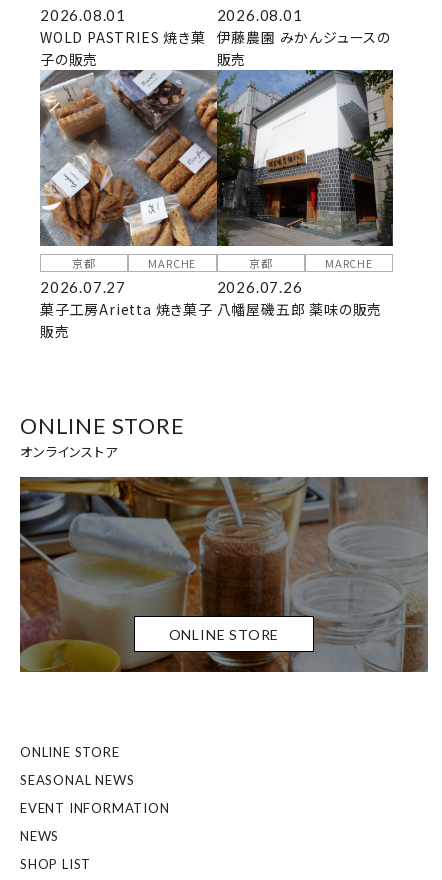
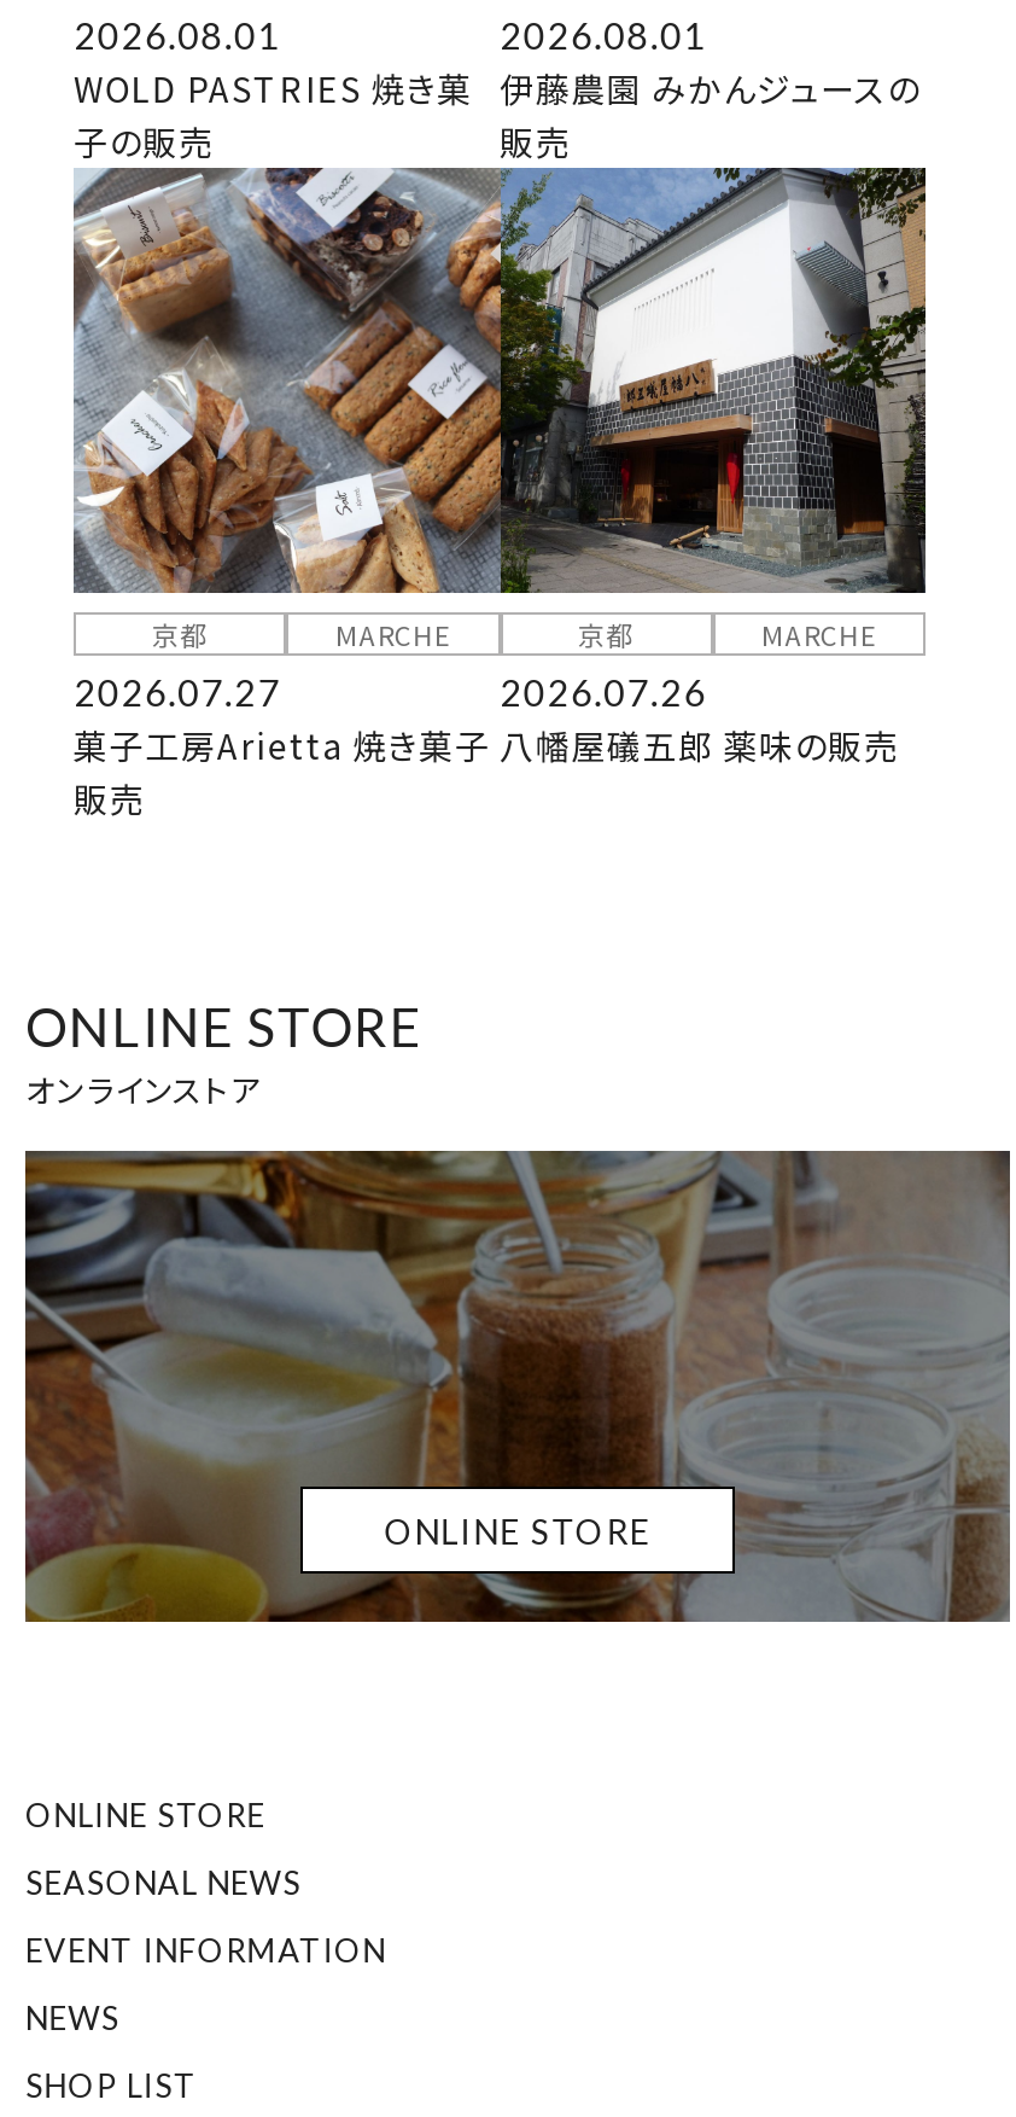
[216,299,382,319] 八幡屋磯五郎 薬味の販売 -> [500,721,899,769] 八幡屋礒五郎 薬味の販売

